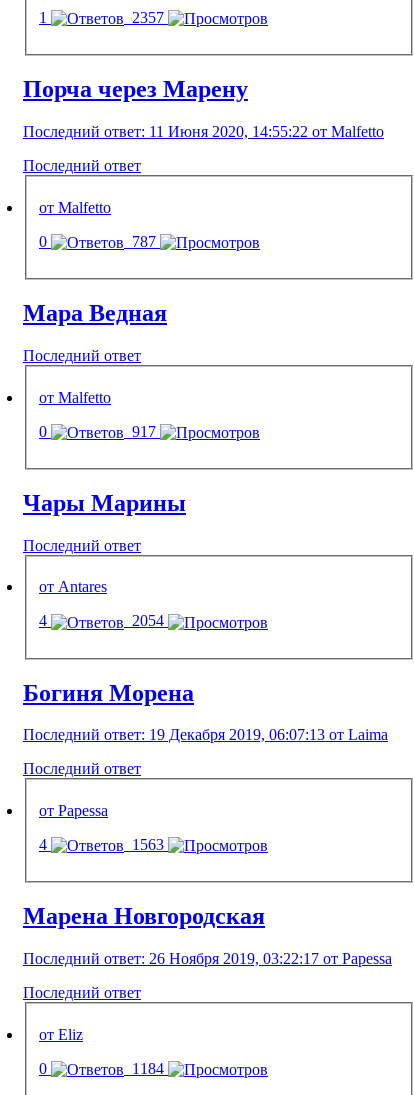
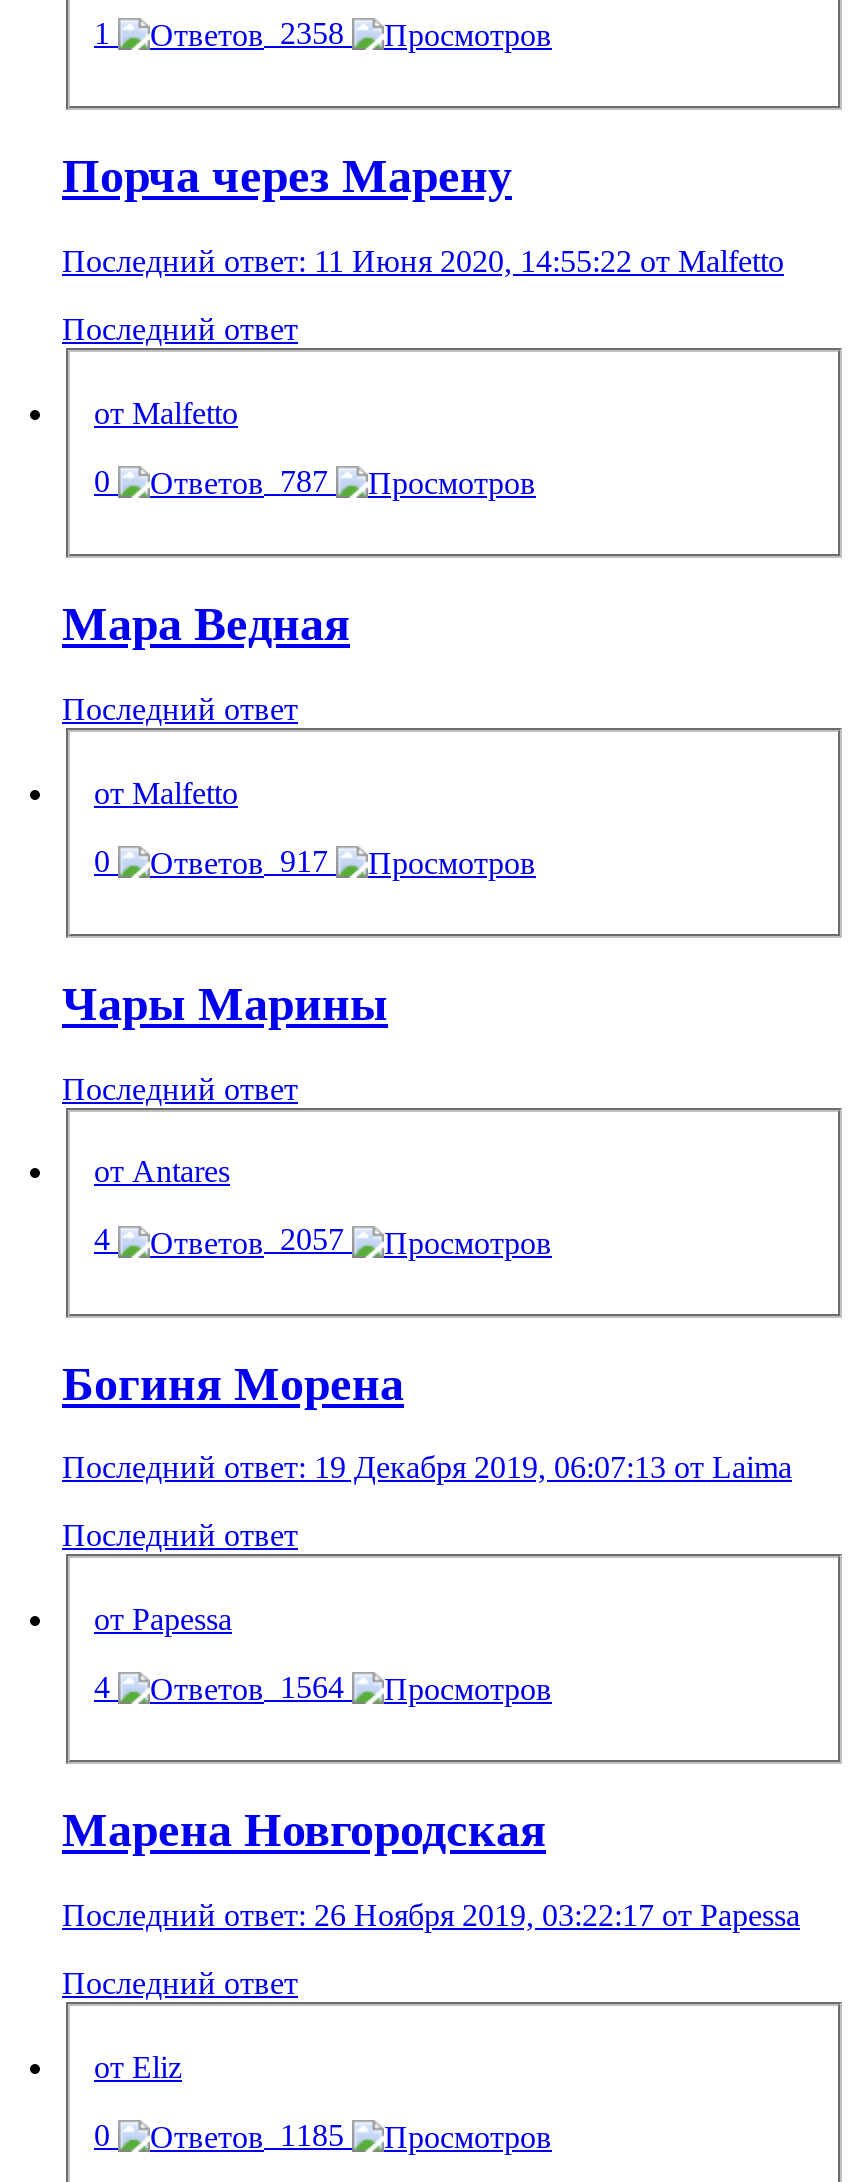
[124,9,168,26] 2357 -> [264,16,352,50] 2358
[124,612,168,629] 2054 -> [264,1223,352,1257] 2057
[124,836,168,853] 1563 -> [264,1670,352,1704] 1564
[124,1060,168,1077] 1184 -> [264,2118,352,2152] 1185

